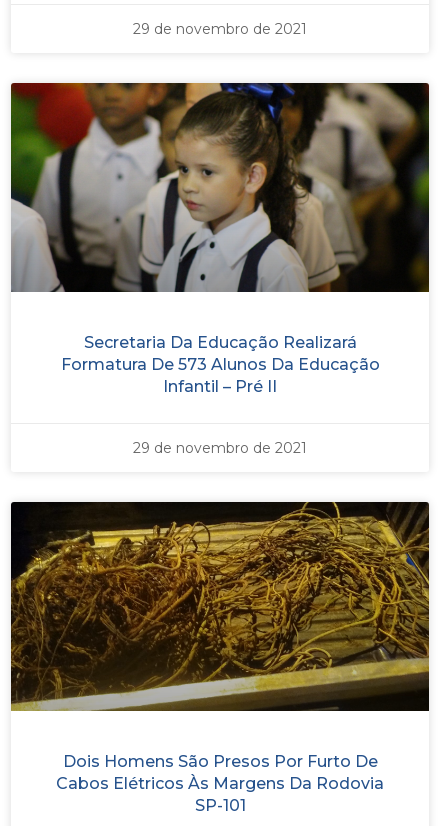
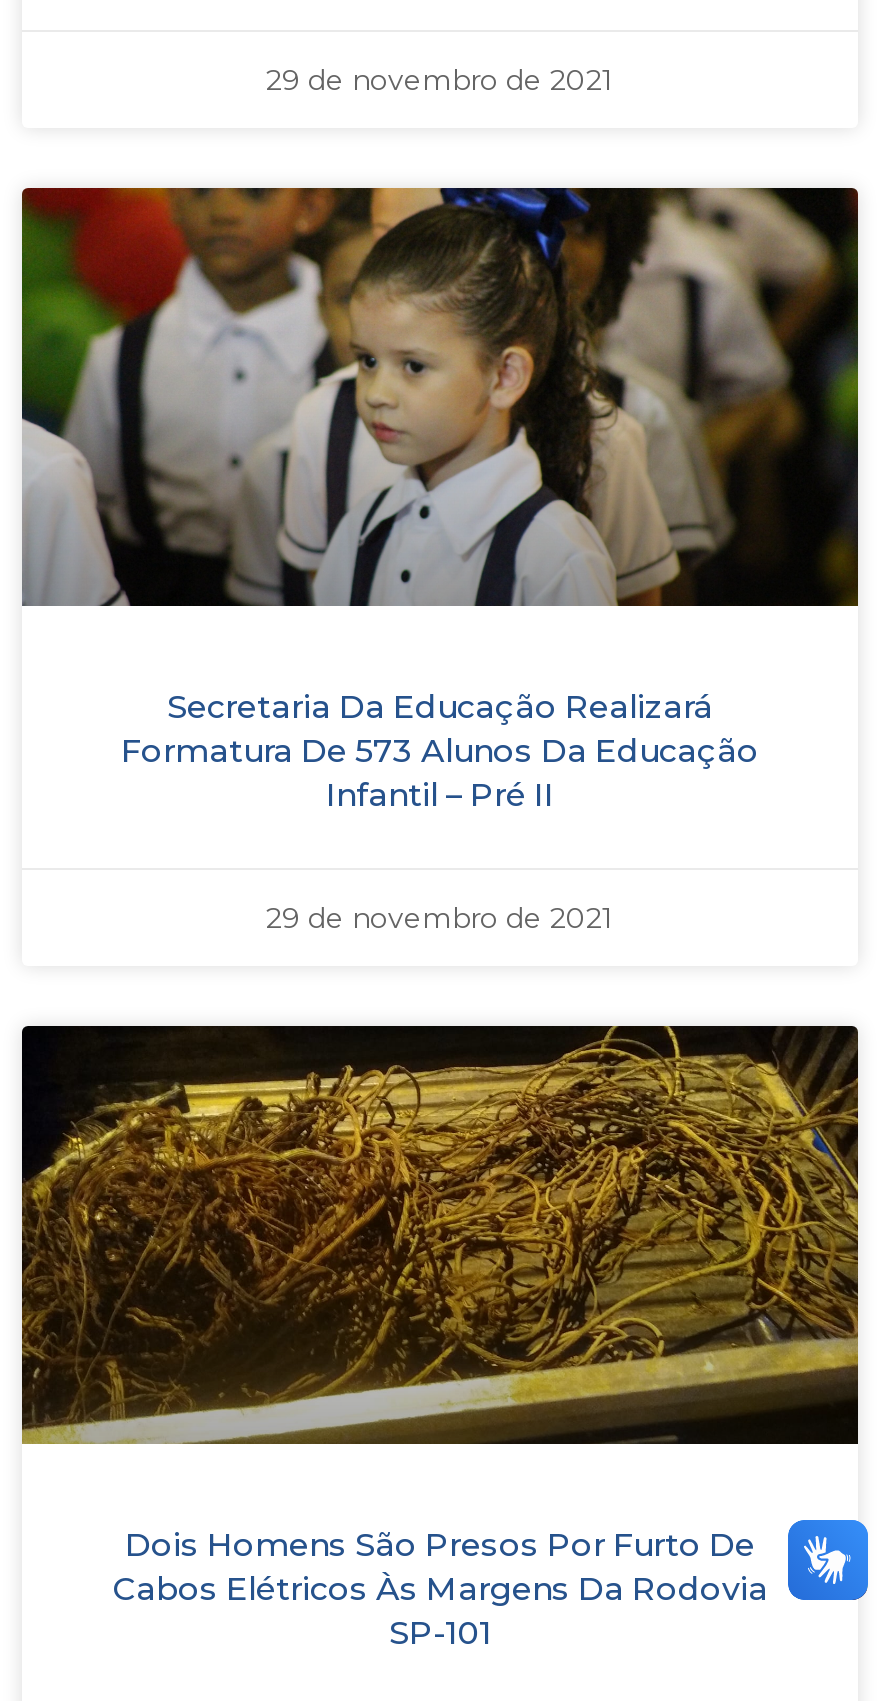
none -> [786,1518,870,1602] [image]

